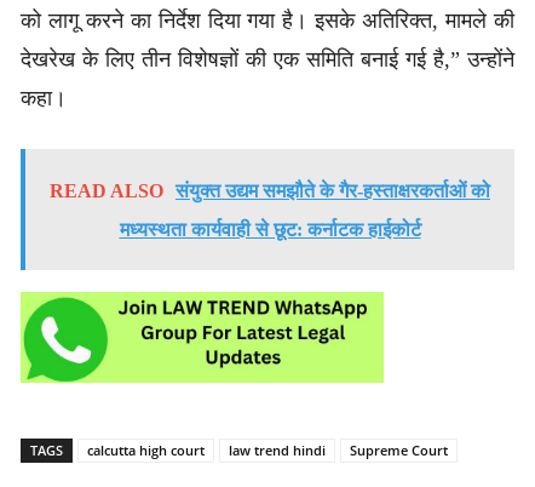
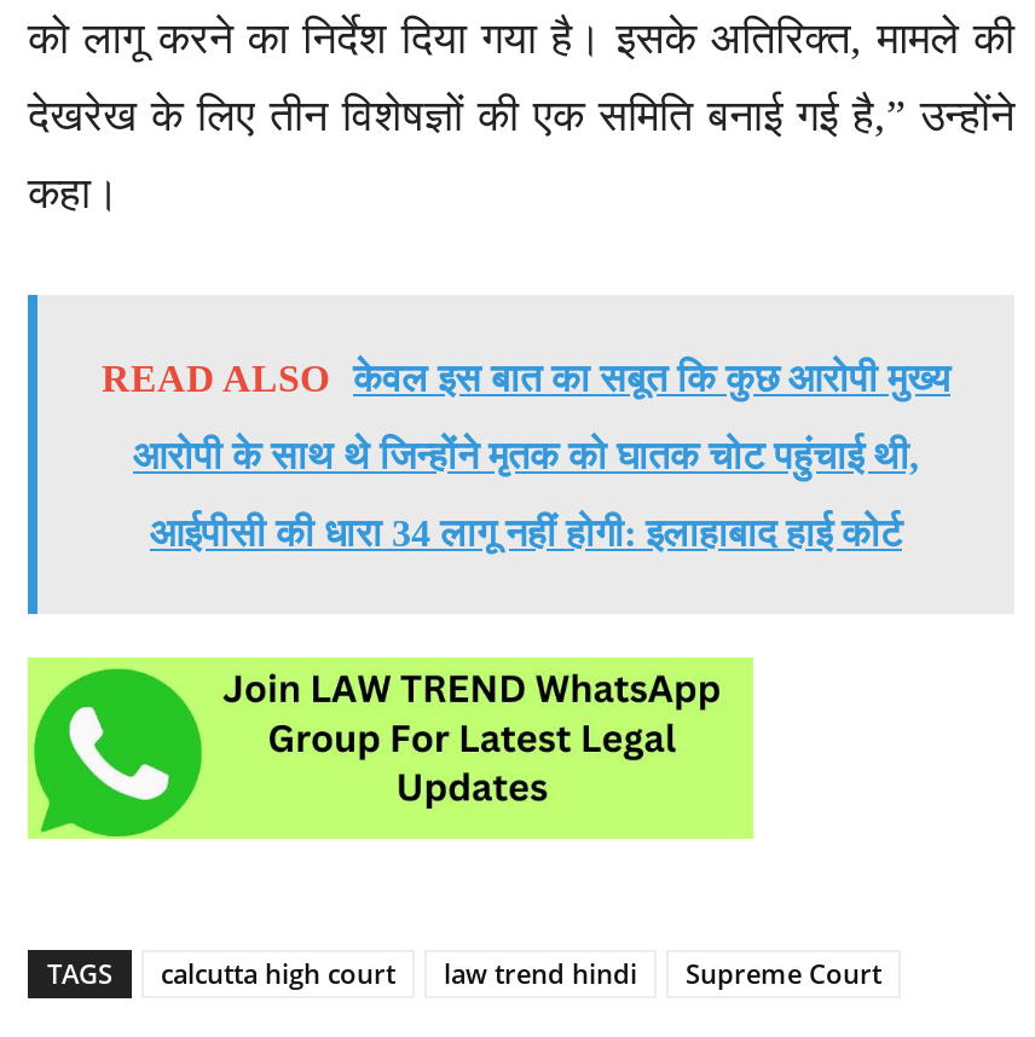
[50,180,490,240] READ ALSO संयुक्त उद्यम समझौते के गैर-हस्ताक्षरकर्ताओं को | मध्यस्थता कार्यवाही से छूट: कर्नाटक हाईकोर्ट -> [102,358,950,554] READ ALSO केवल इस बात का सबूत कि कुछ आरोपी मुख्य | आरोपी के साथ थे जिन्होंने मृतक को घातक चोट पहुंचाई थी, | आईपीसी की धारा 34 लागू नहीं होगी: इलाहाबाद हाई कोर्ट

